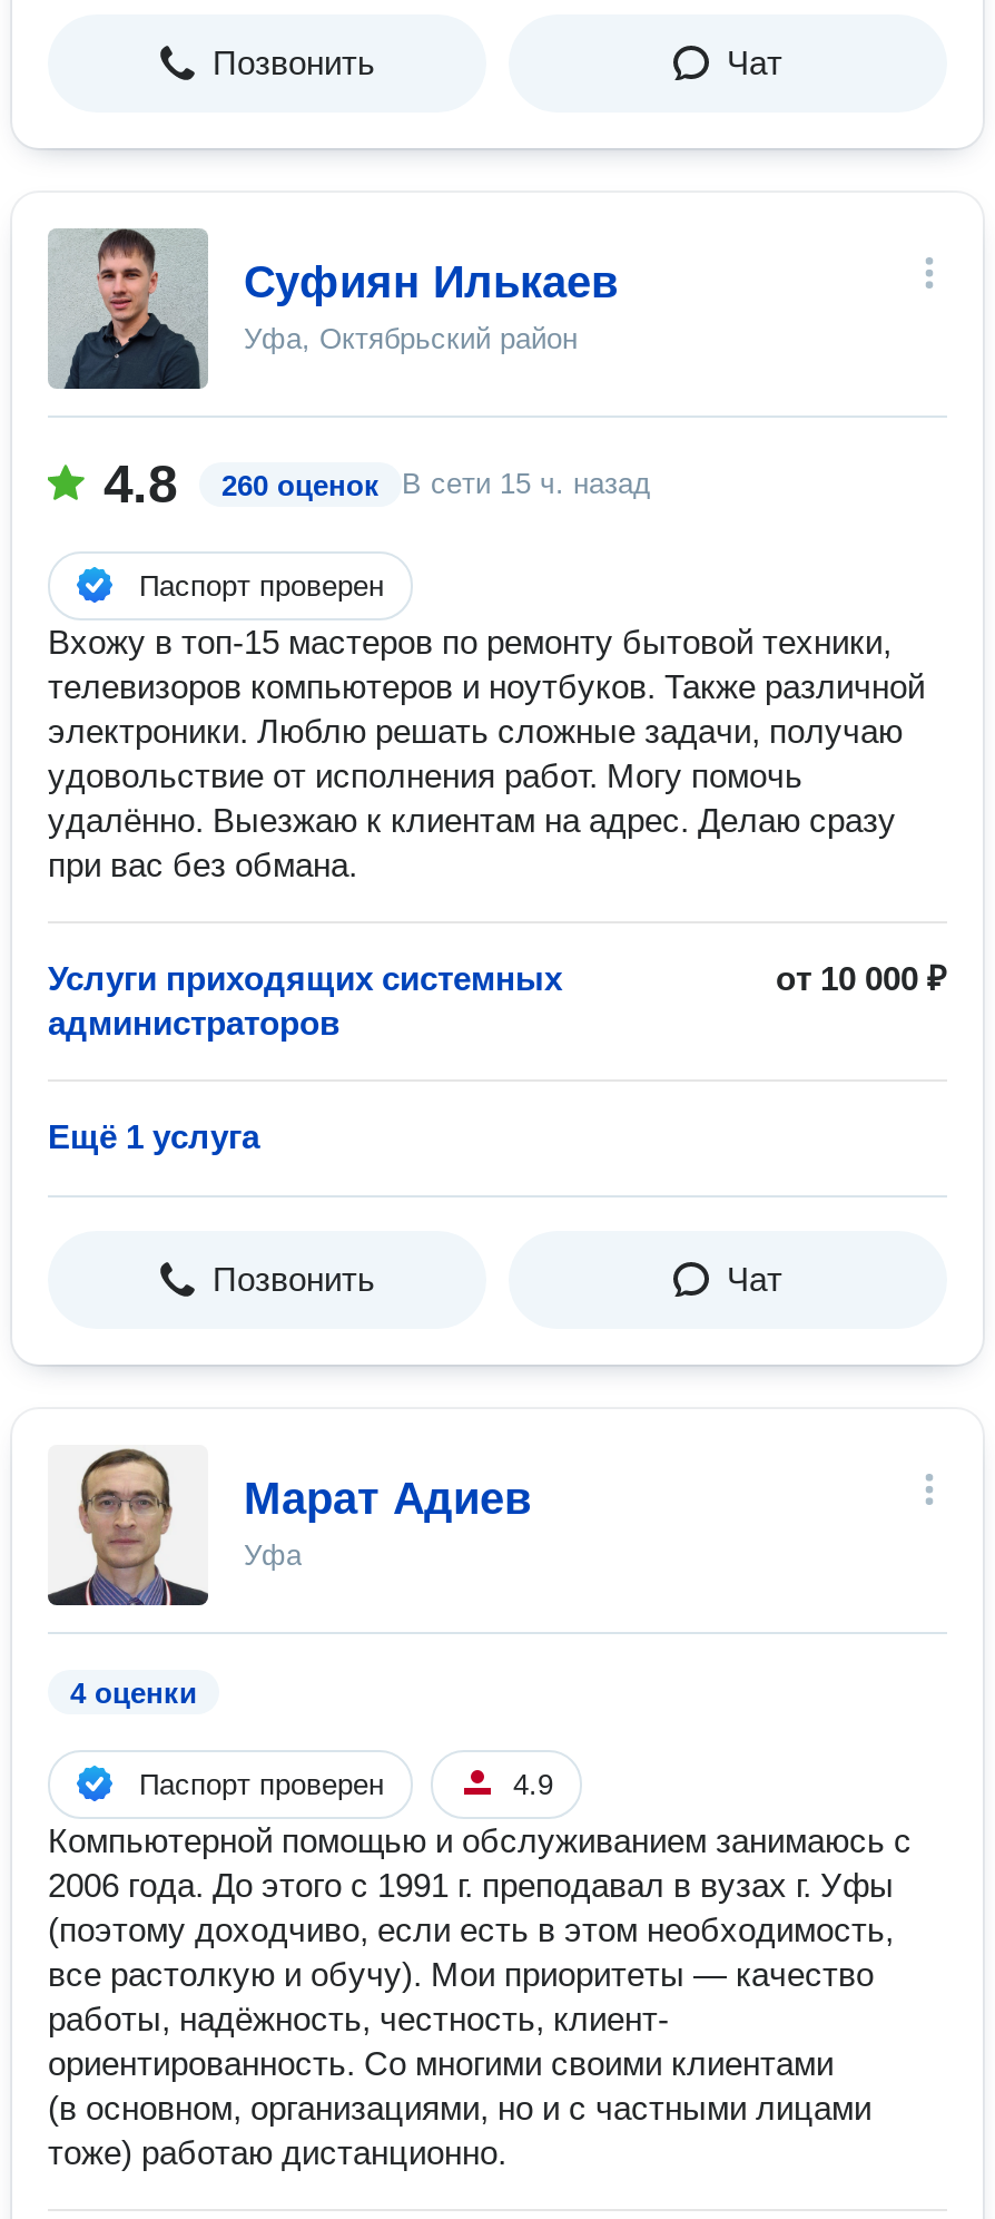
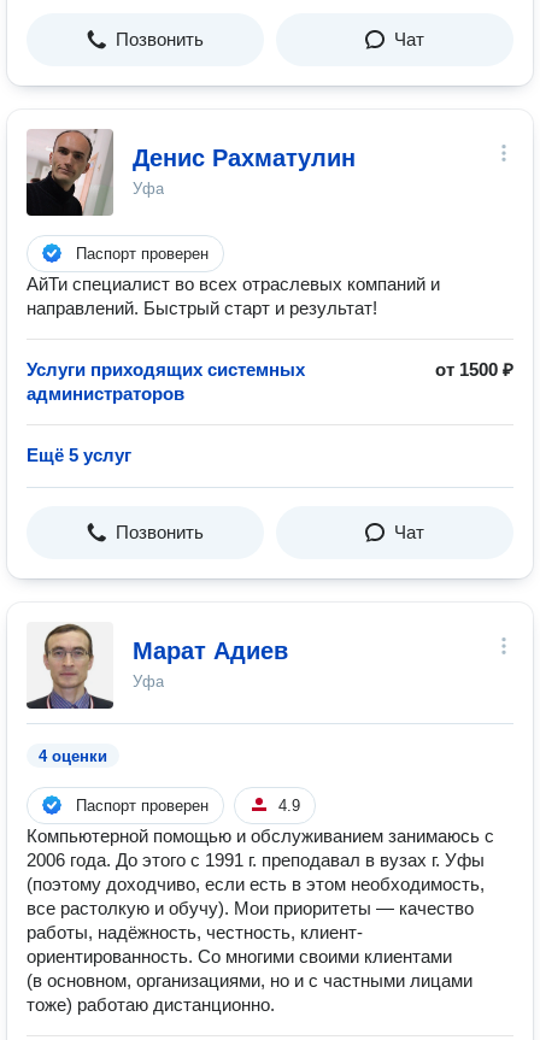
[48,226,651,514] [image] | Суфиян Илькаев | Уфа, Октябрьский район | 4.8 | 260 оценок | В сети 15 ч. назад -> [25,129,356,217] [image] | Денис Рахматулин | Уфа
[48,623,925,883] Вхожу в топ-15 мастеров по ремонту бытовой техники, | телевизоров компьютеров и ноутбуков. Также различной | электроники. Люблю решать сложные задачи, получаю | удовольствие от исполнения работ. Могу помочь | удалённо. Выезжаю к клиентам на адрес. Делаю сразу | при вас без обмана. -> [27,274,440,318] АйТи специалист во всех отраслевых компаний и | направлений. Быстрый старт и результат!
[776,959,947,997] от 10 000 ₽ -> [435,359,513,380] от 1500 ₽
[48,1117,259,1155] Ещё 1 услуга -> [27,445,131,465] Ещё 5 услуг

